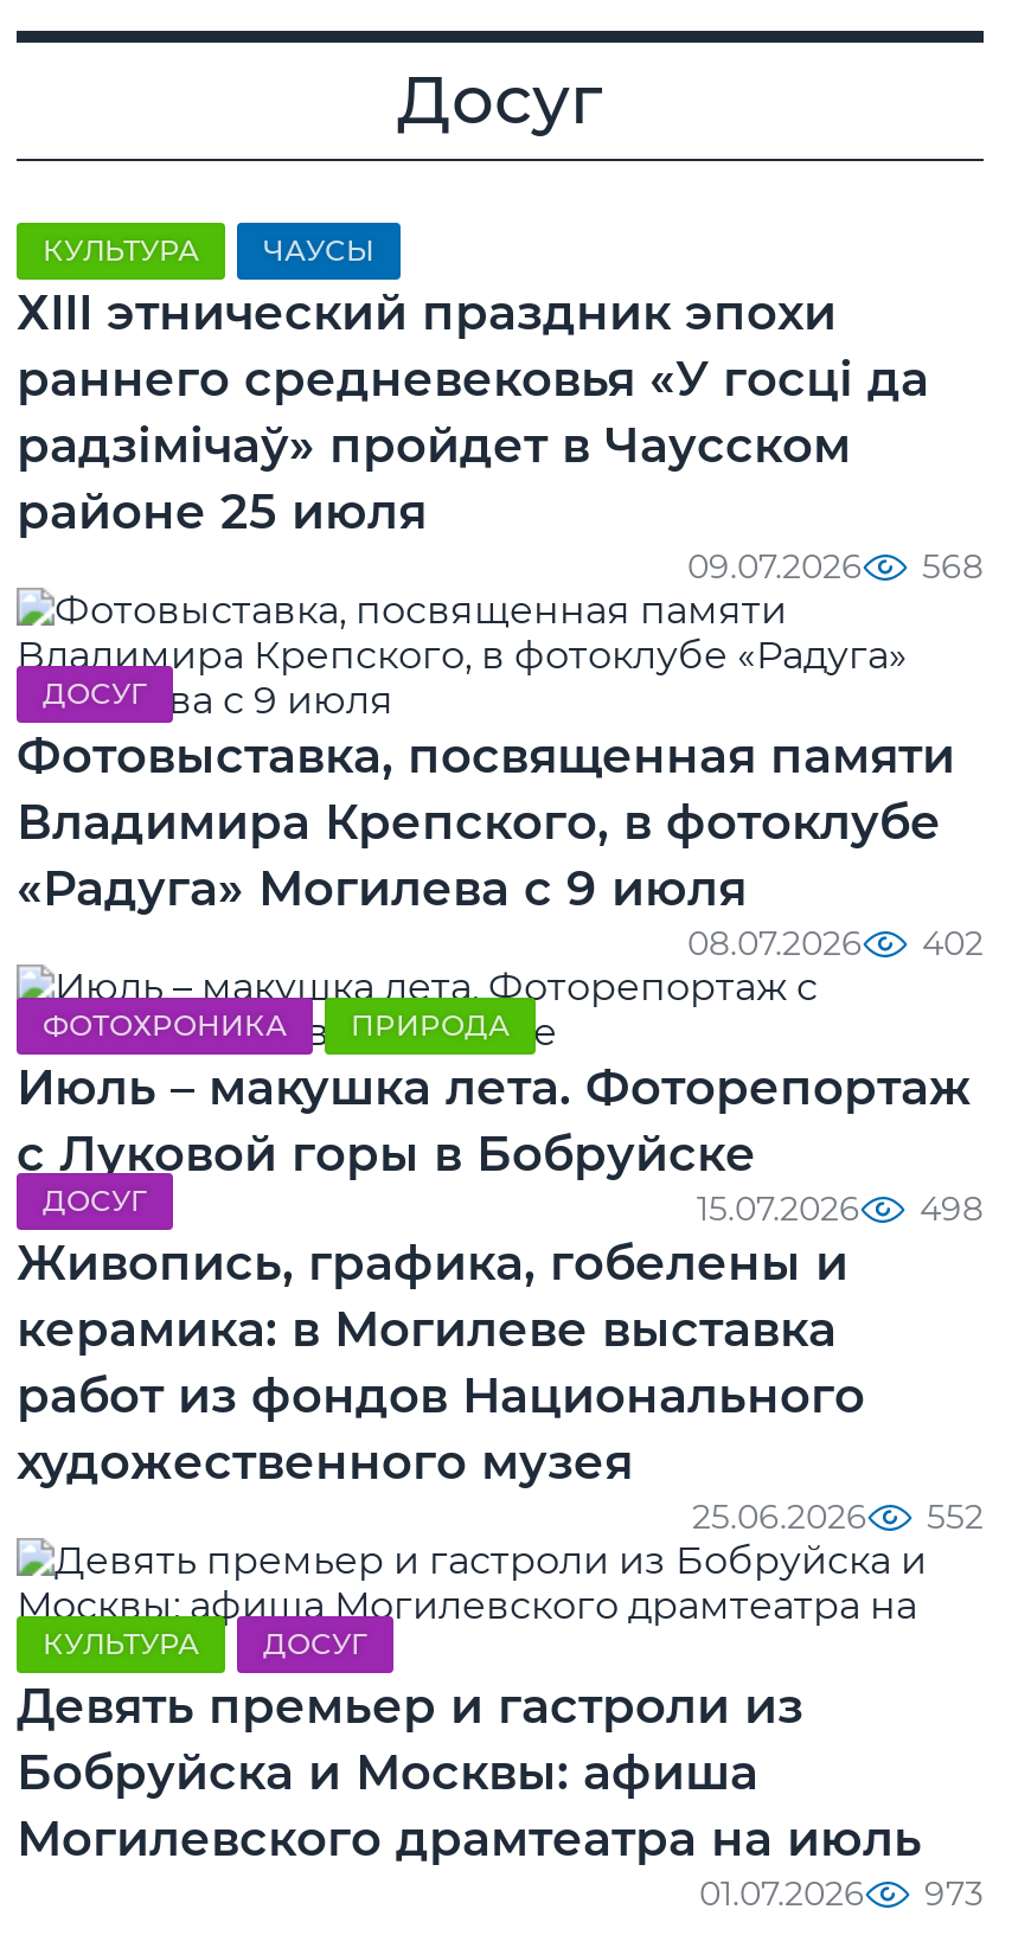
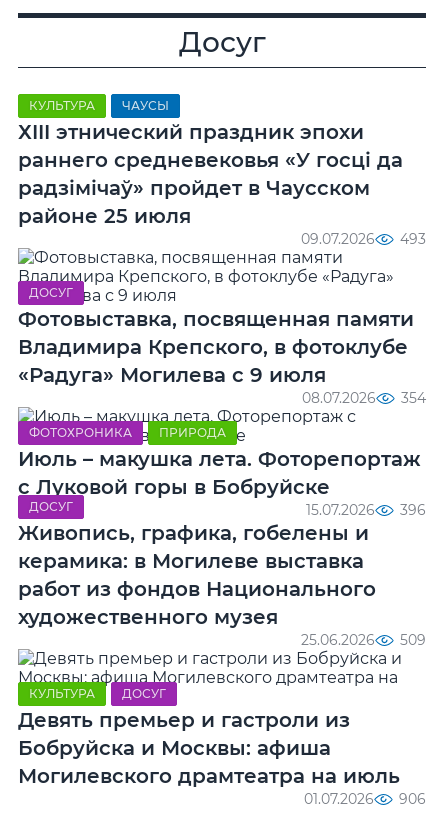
[687,545,984,588] 09.07.2026 568 -> [301,230,426,248] 09.07.2026 493
[687,922,984,965] 08.07.2026 402 -> [302,389,426,407] 08.07.2026 354
[697,1187,984,1230] 15.07.2026 498 -> [306,501,426,519] 15.07.2026 396
[692,1495,984,1538] 25.06.2026 552 -> [301,631,426,649] 25.06.2026 509
[699,1872,984,1915] 01.07.2026 973 -> [304,790,426,808] 01.07.2026 906

